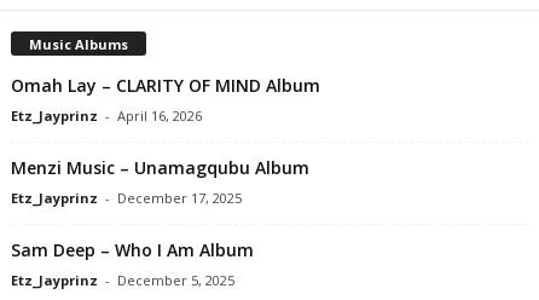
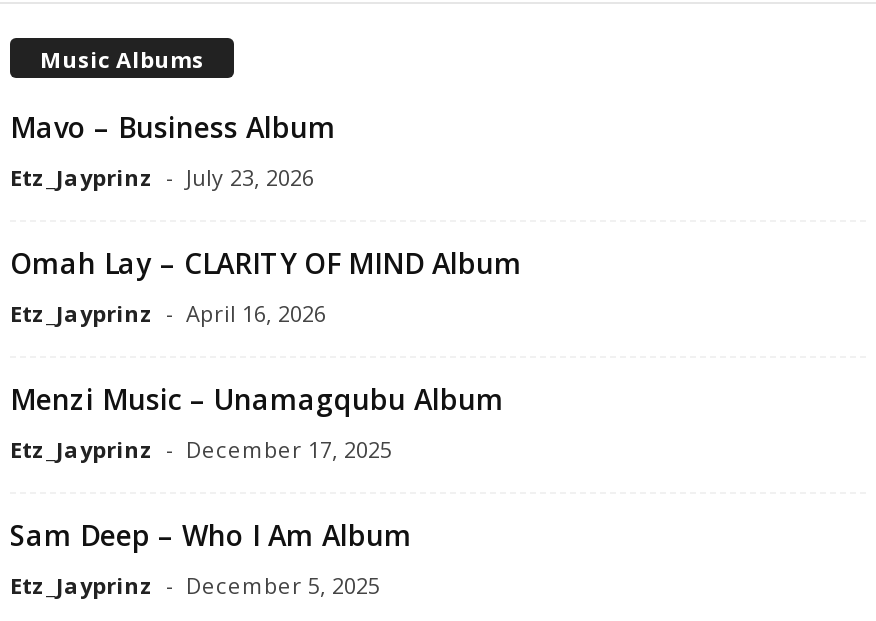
none -> [10,107,336,191] Mavo – Business Album | Etz_Jayprinz - July 23, 2026

